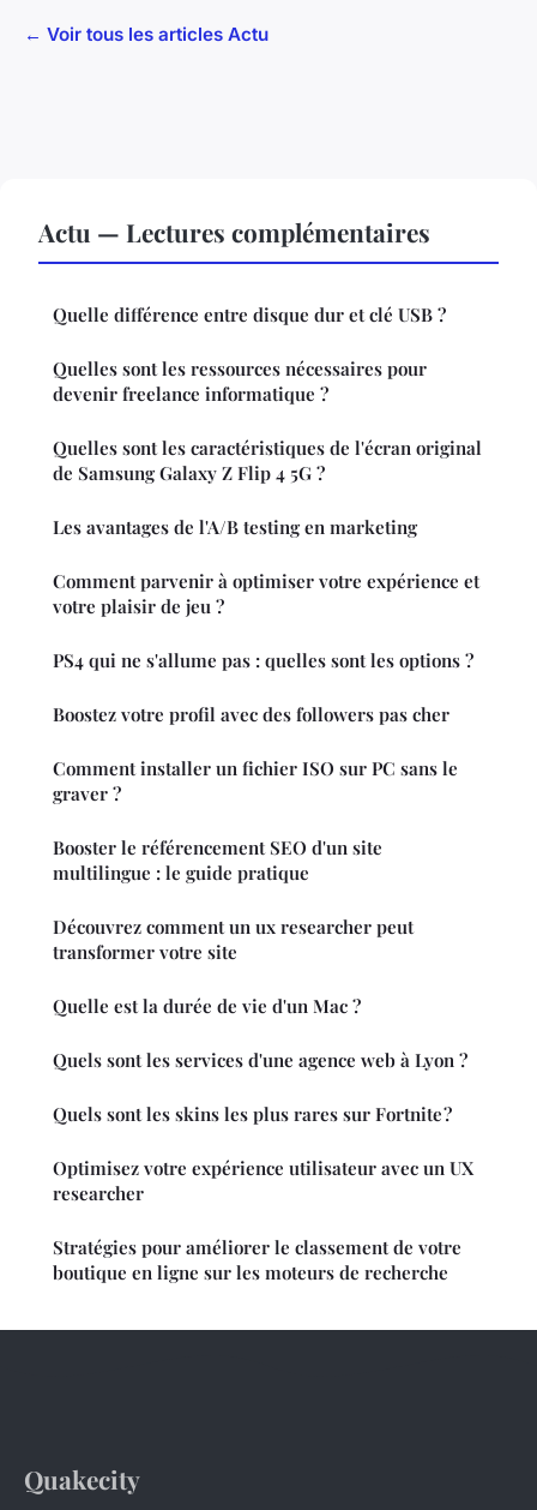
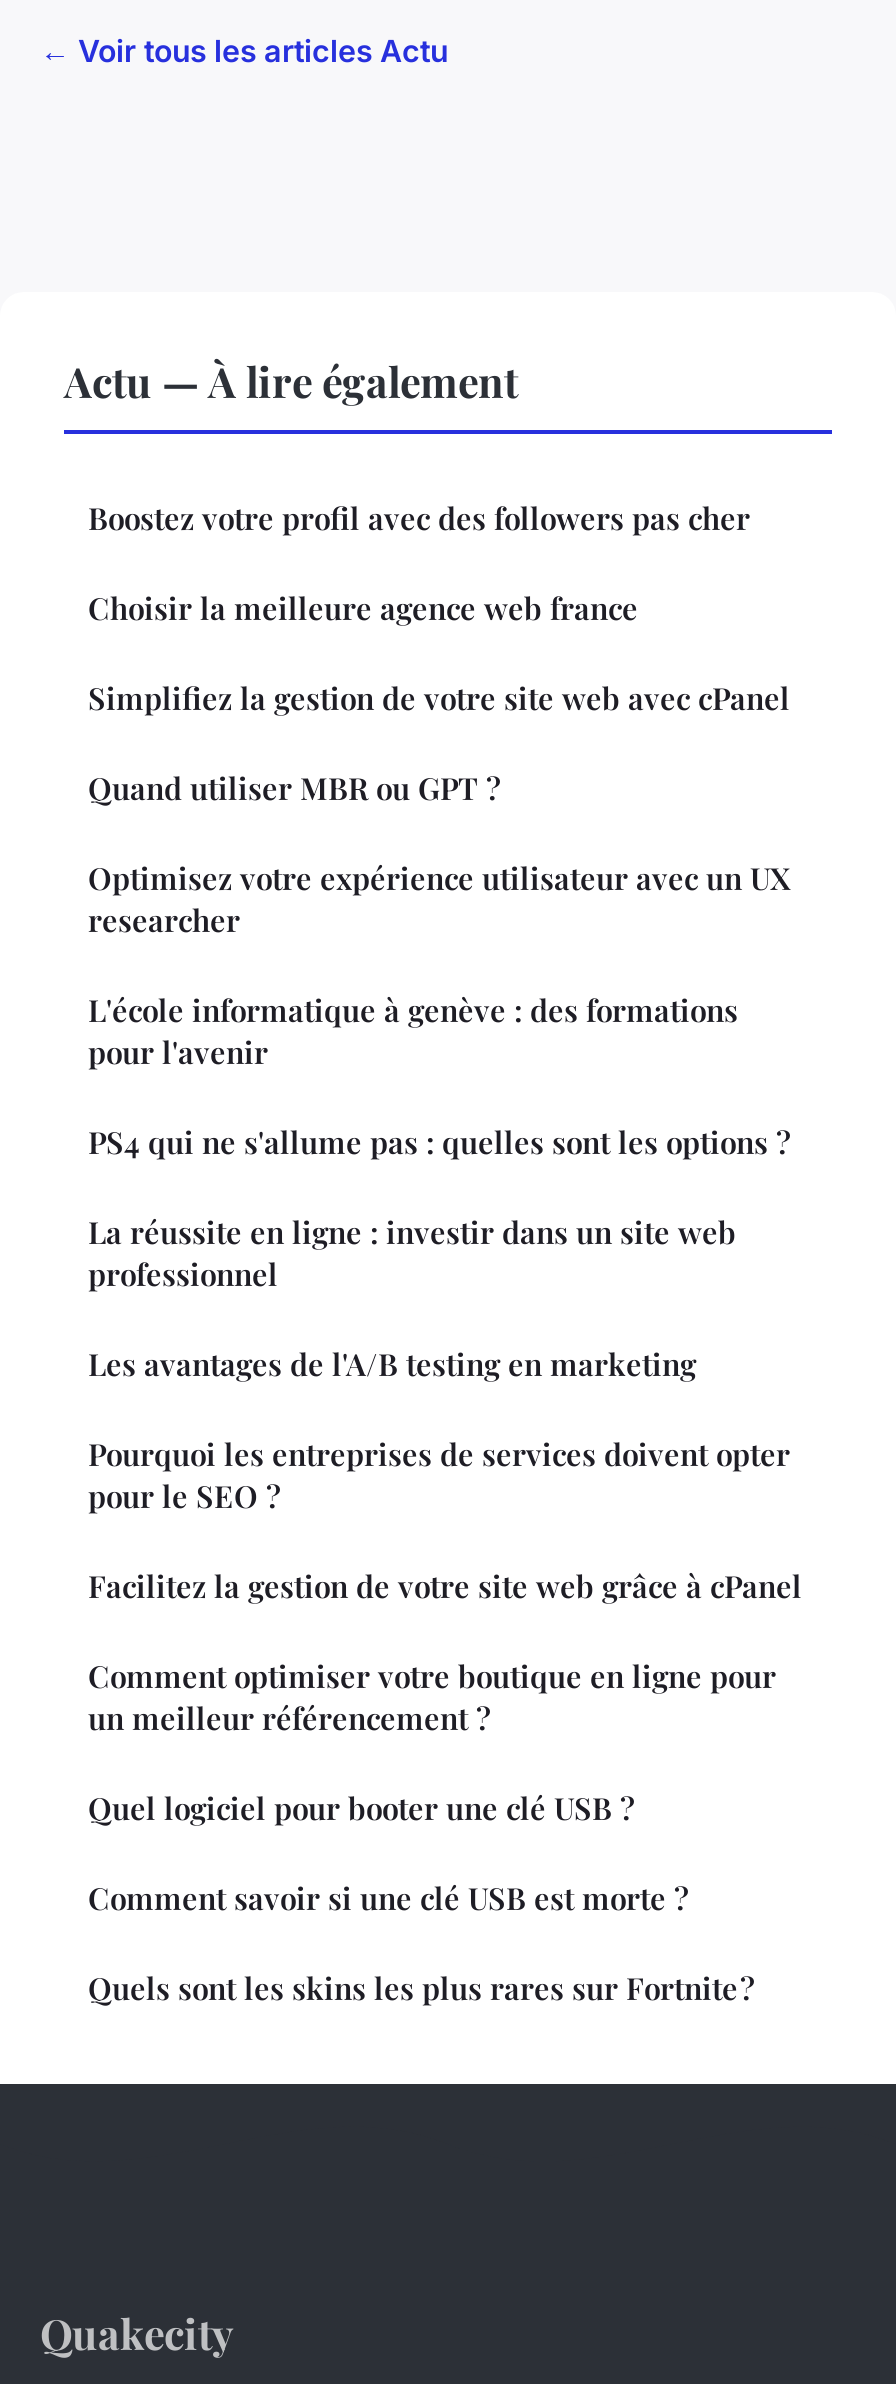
[38,214,482,618] Actu — Lectures complémentaires | Quelle différence entre disque dur et clé USB ? | Quelles sont les ressources nécessaires pour | devenir freelance informatique ? | Quelles sont les caractéristiques de l'écran original | de Samsung Galaxy Z Flip 4 5G ? | Comment parvenir à optimiser votre expérience et | votre plaisir de jeu ? -> [64,351,518,407] Actu — À lire également
moved [53,515,417,539] -> [88,1343,696,1383]: Les avantages de l'A/B testing en marketing
moved [53,648,473,672] -> [88,1121,790,1161]: PS4 qui ne s'allume pas : quelles sont les options ?
moved [53,702,449,726] -> [88,497,750,537]: Boostez votre profil avec des followers pas cher
[53,756,467,1072] Comment installer un fichier ISO sur PC sans le | graver ? | Booster le référencement SEO d'un site | multilingue : le guide pratique | Découvrez comment un ux researcher peut | transformer votre site | Quelle est la durée de vie d'un Mac ? | Quels sont les services d'une agence web à Lyon ? -> [88,587,790,807] Choisir la meilleure agence web france | Simplifiez la gestion de votre site web avec cPanel | Quand utiliser MBR ou GPT ?
moved [53,1102,452,1126] -> [88,1967,754,2007]: Quels sont les skins les plus rares sur Fortnite ?
moved [53,1156,473,1205] -> [88,857,790,939]: Optimisez votre expérience utilisateur avec un UX | researcher
[53,1235,461,1284] Stratégies pour améliorer le classement de votre | boutique en ligne sur les moteurs de recherche -> [88,989,802,1917] L'école informatique à genève : des formations | pour l'avenir | La réussite en ligne : investir dans un site web | professionnel | Pourquoi les entreprises de services doivent opter | pour le SEO ? | Facilitez la gestion de votre site web grâce à cPanel | Comment optimiser votre boutique en ligne pour | un meilleur référencement ? | Quel logiciel pour booter une clé USB ? | Comment savoir si une clé USB est morte ?

